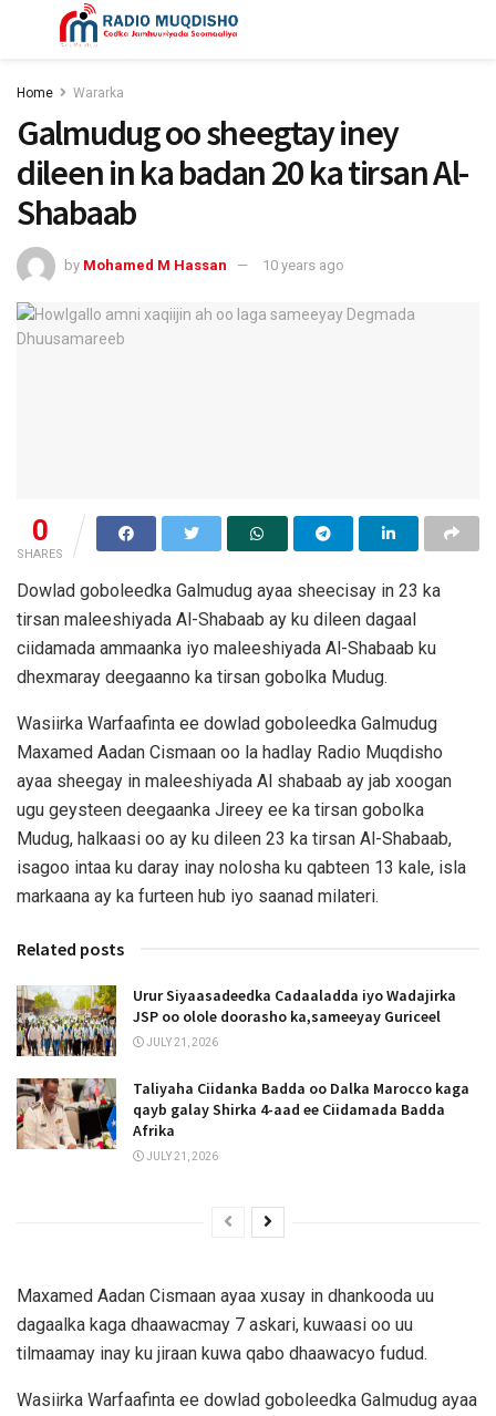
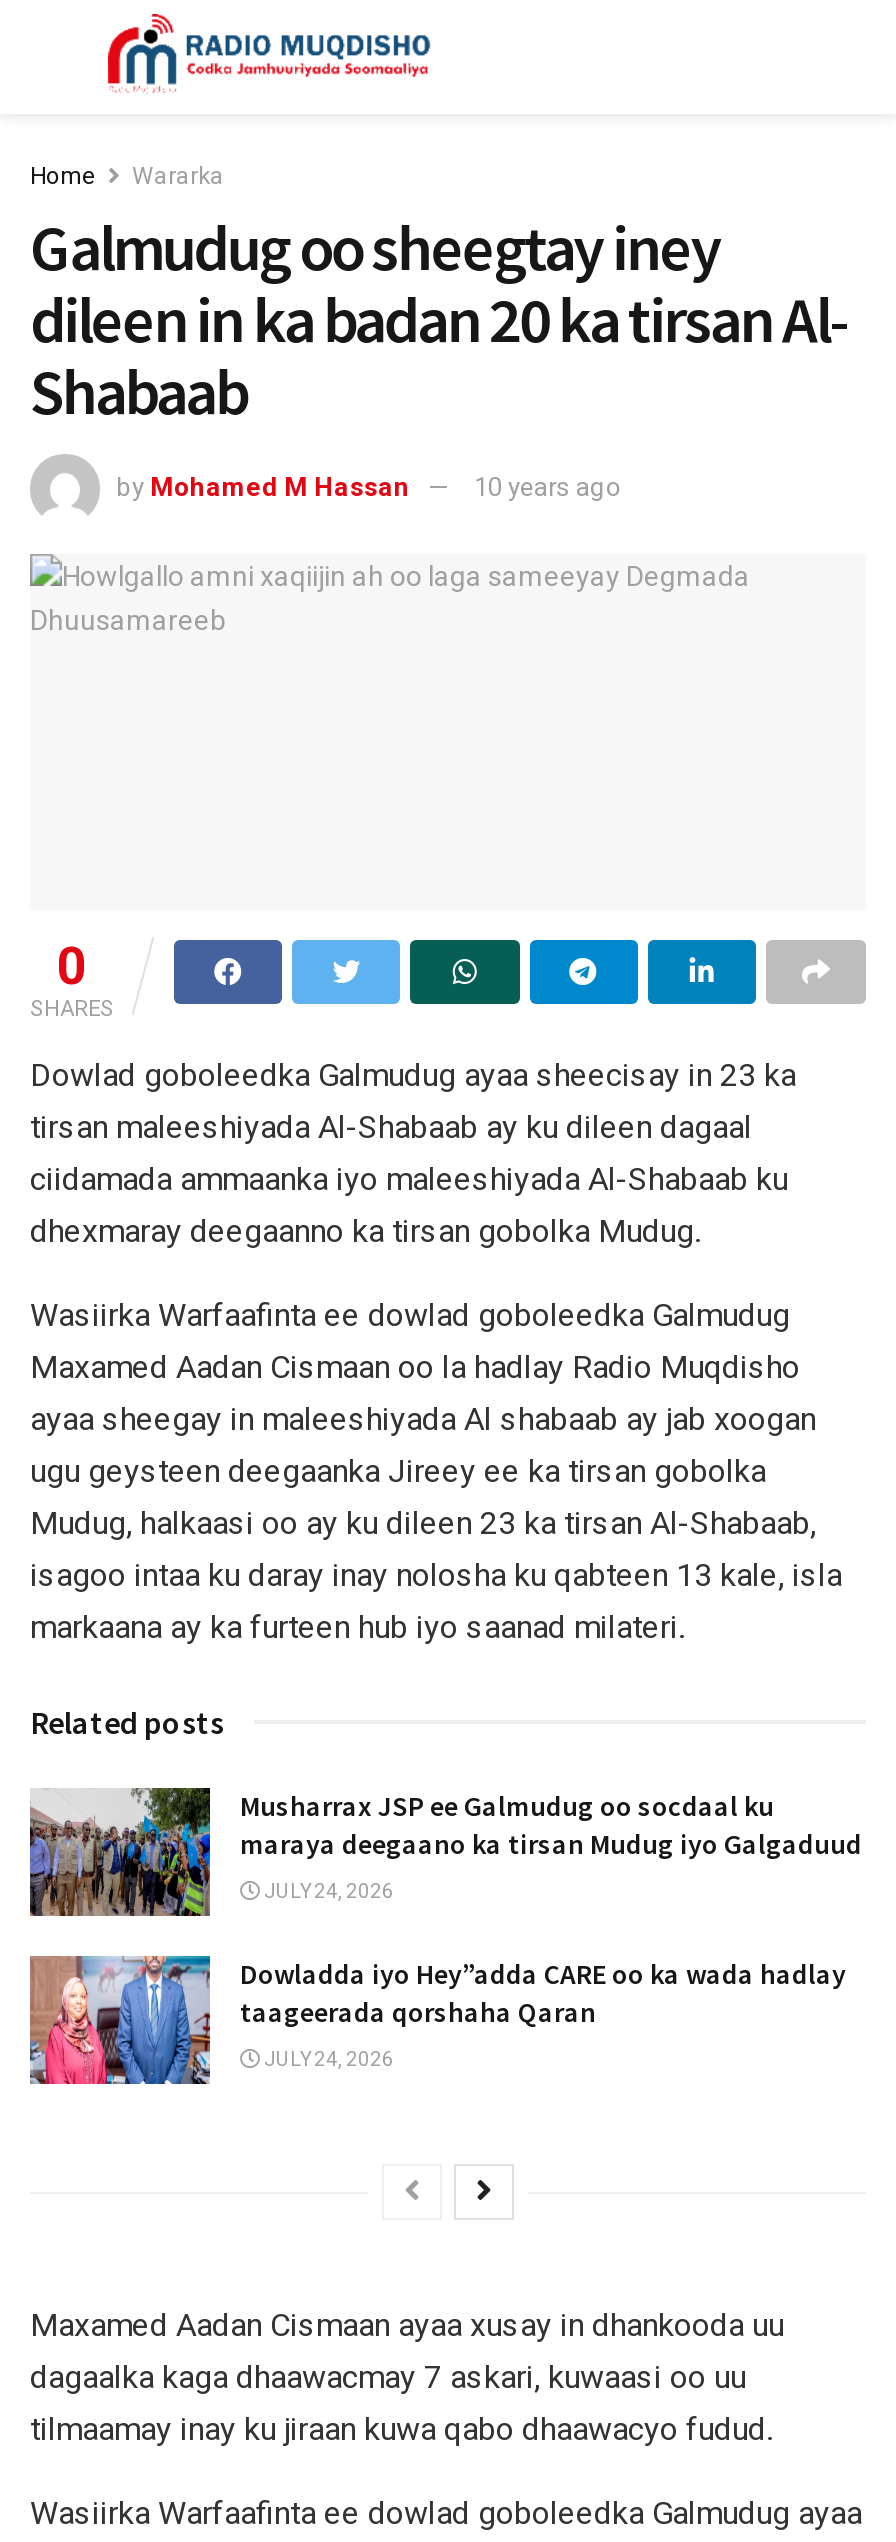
[17,984,456,1056] [image] | Urur Siyaasadeedka Cadaaladda iyo Wadajirka | JSP oo olole doorasho ka,sameeyay Guriceel -> [28,1786,862,1916] [image] | Musharrax JSP ee Galmudug oo socdaal ku | maraya deegaano ka tirsan Mudug iyo Galgaduud
[144,1036,218,1048] JULY 21, 2026 -> [260,1880,394,1902] JULY 24, 2026
[15,1077,469,1150] [image] | Taliyaha Ciidanka Badda oo Dalka Marocco kaga | qayb galay Shirka 4-aad ee Ciidamada Badda | Afrika -> [30,1954,846,2086] [image] | Dowladda iyo Hey”adda CARE oo ka wada hadlay | taageerada qorshaha Qaran
[144,1150,218,1163] JULY 21, 2026 -> [260,2048,394,2070] JULY 24, 2026

